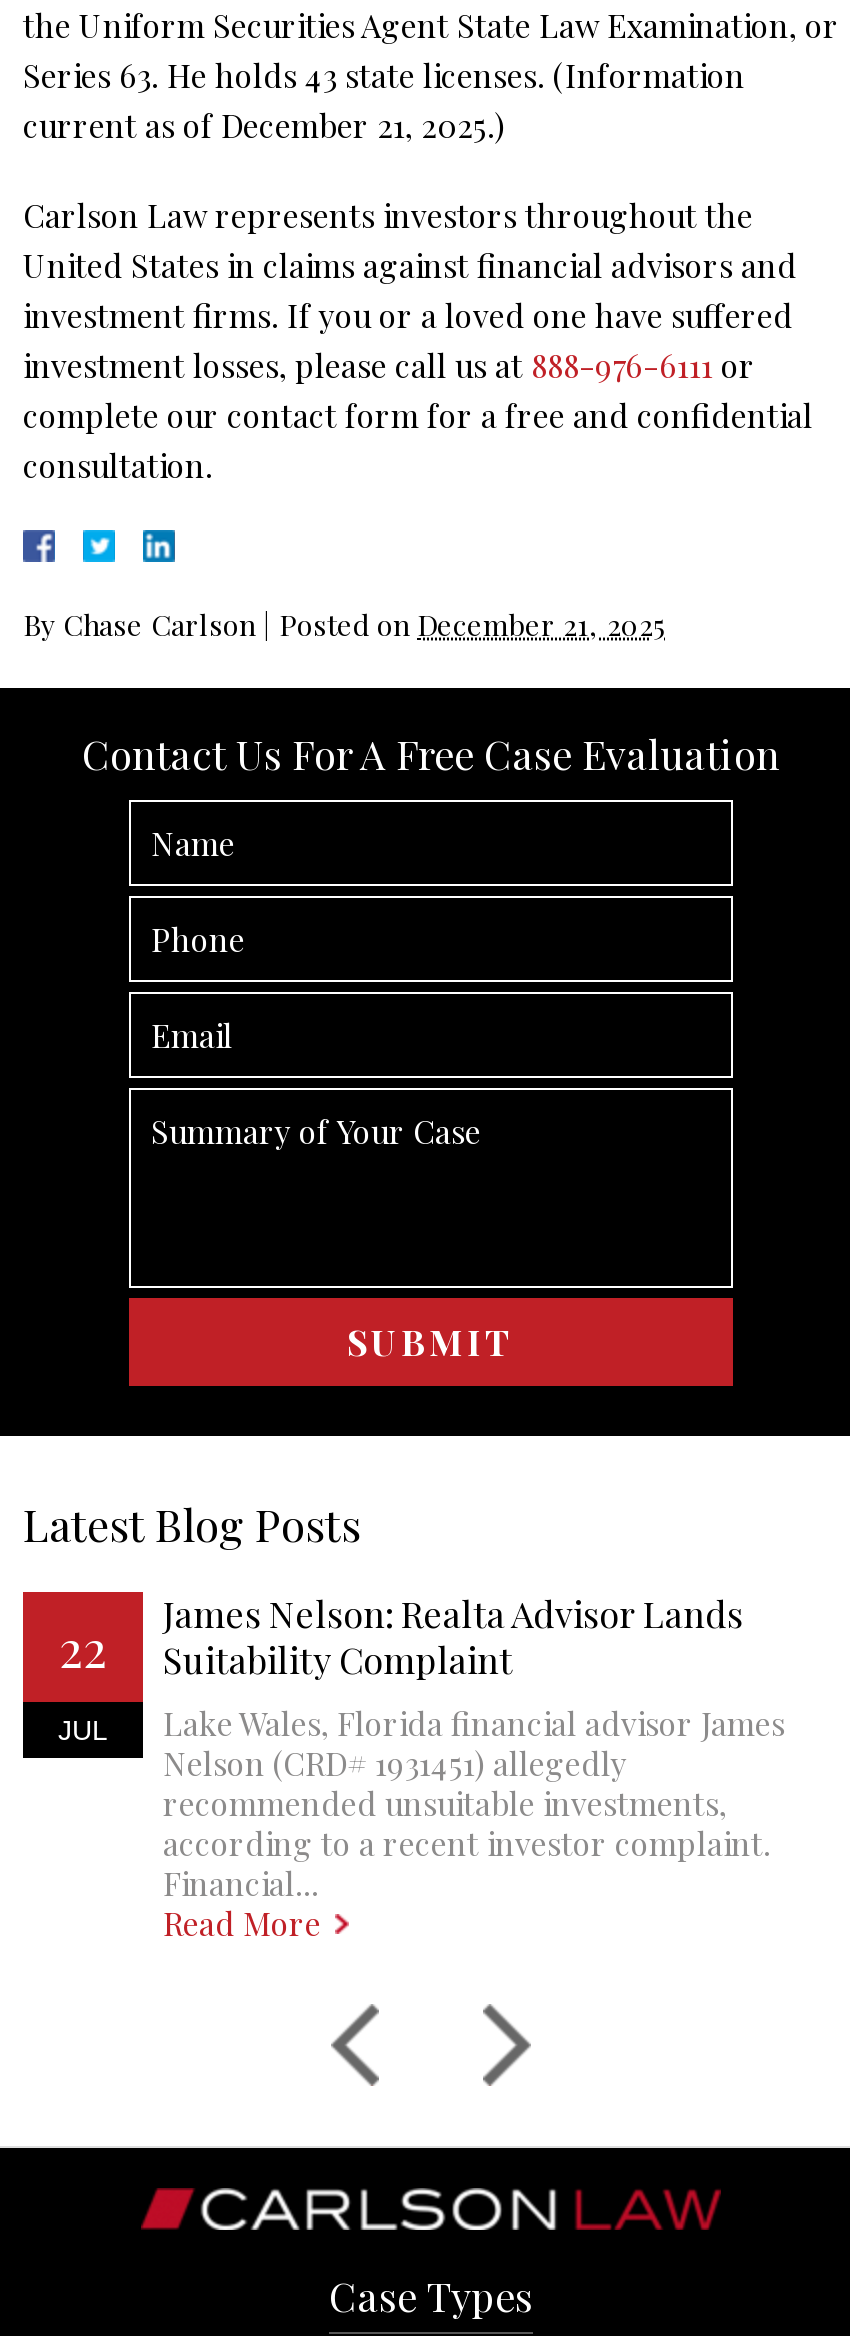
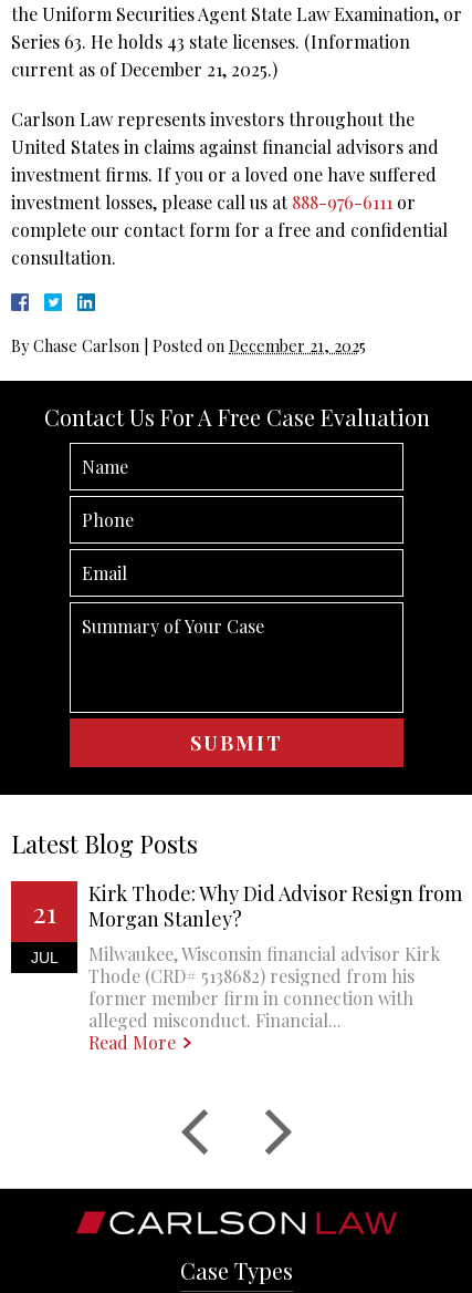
[163,1590,785,1904] James Nelson: Realta Advisor Lands | Suitability Complaint | Lake Wales, Florida financial advisor James | Nelson (CRD# 1931451) allegedly | recommended unsuitable investments, | according to a recent investor complaint. | Financial... -> [88,880,462,1032] Kirk Thode: Why Did Advisor Resign from | Morgan Stanley? | Milwaukee, Wisconsin financial advisor Kirk | Thode (CRD# 5138682) resigned from his | former member firm in connection with | alleged misconduct. Financial...
[59,1614,107,1680] 22 -> [33,894,56,930] 21
moved [163,1902,321,1944] -> [88,1031,176,1054]: Read More

